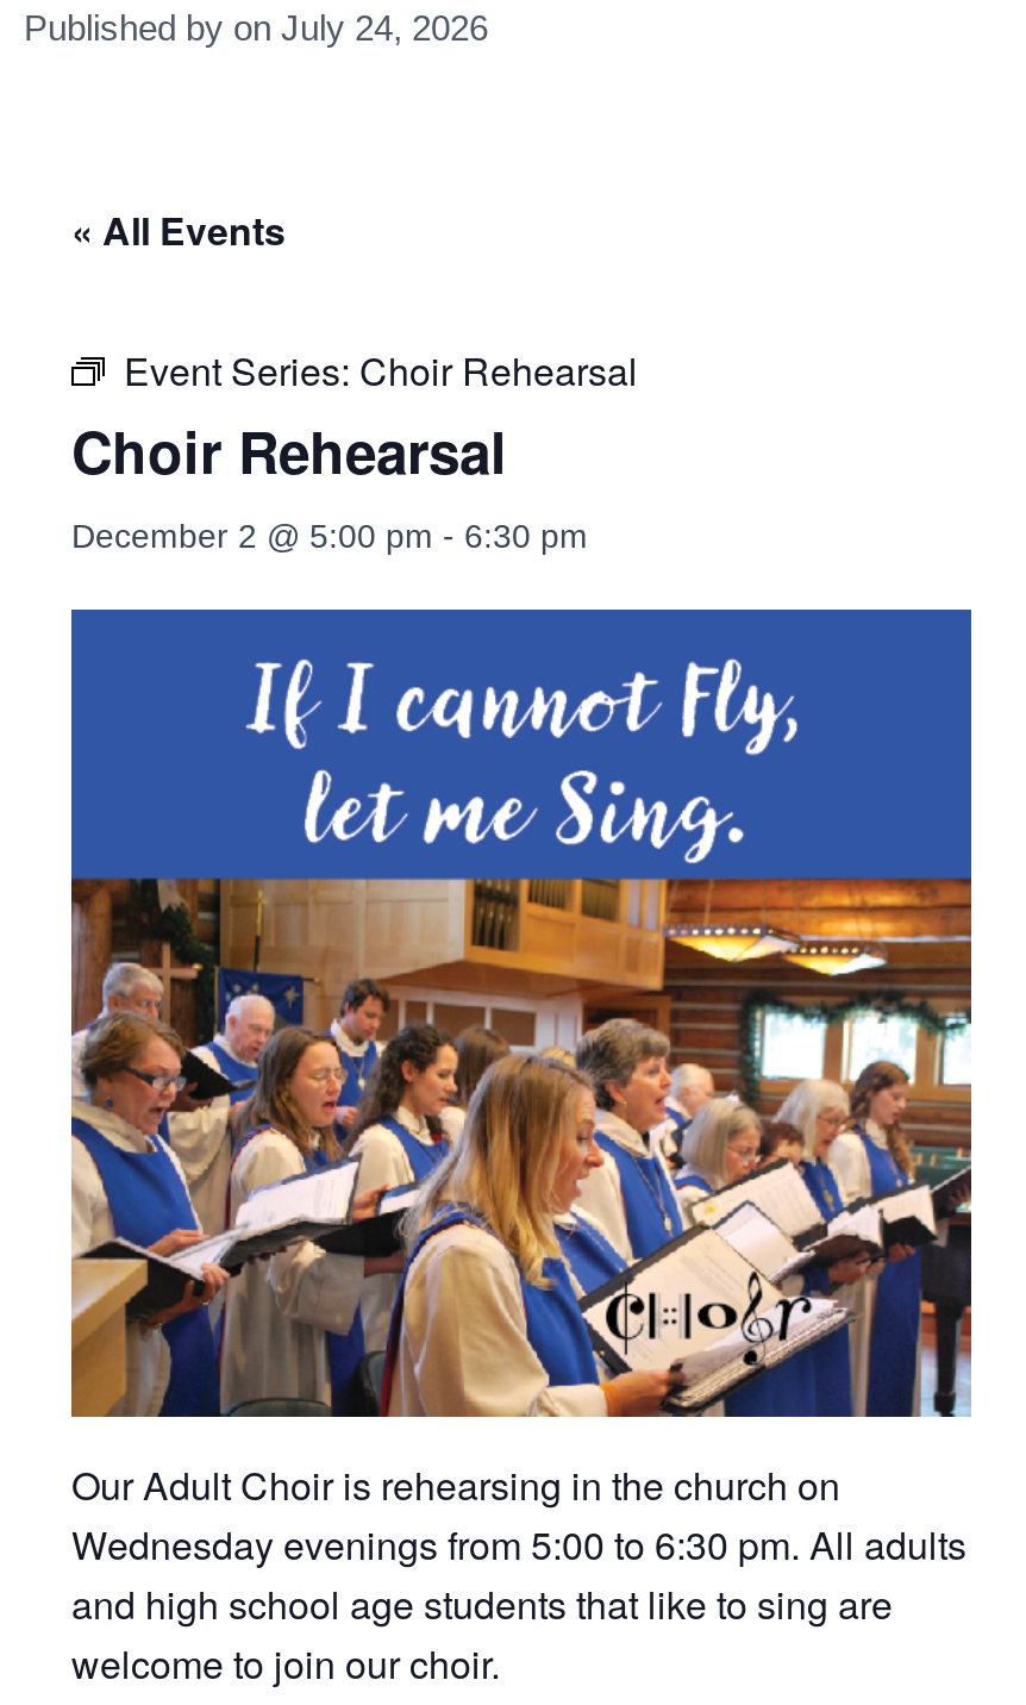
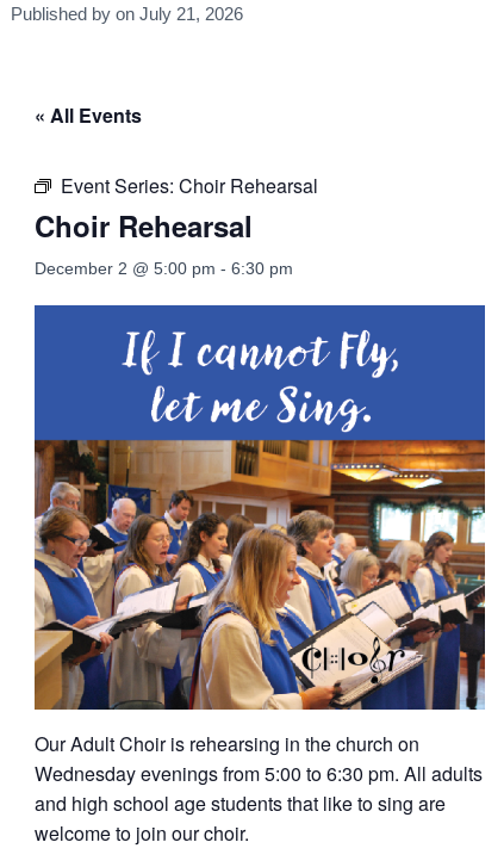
[24,7,488,48] Published by on July 24, 2026 -> [11,4,243,24] Published by on July 21, 2026

